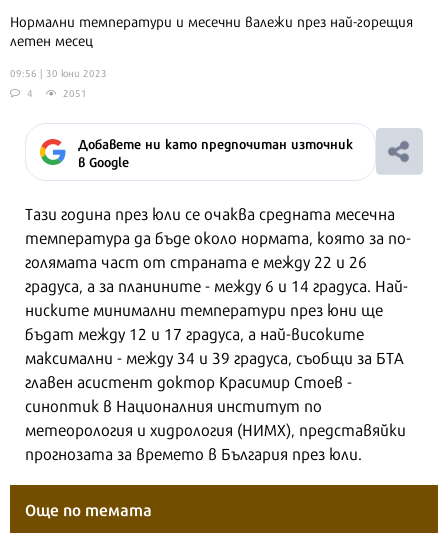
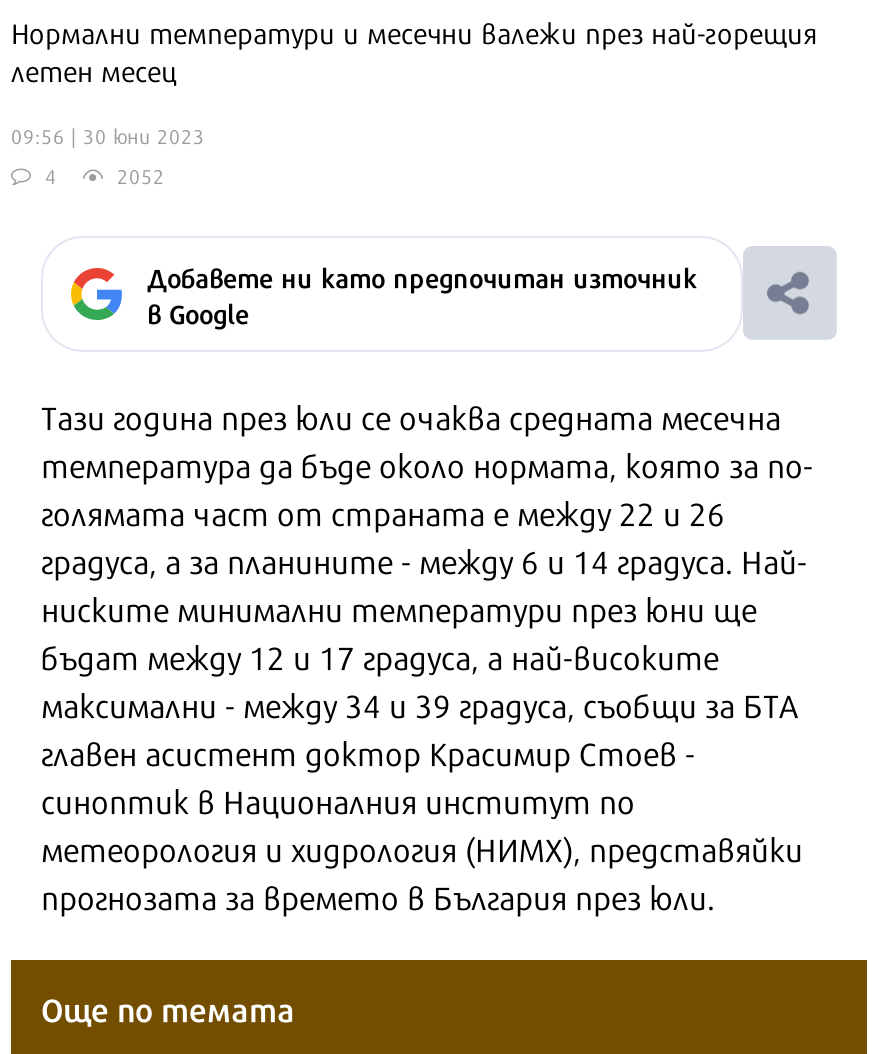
[24,85,87,100] 4 2051 -> [39,159,165,189] 4 2052

